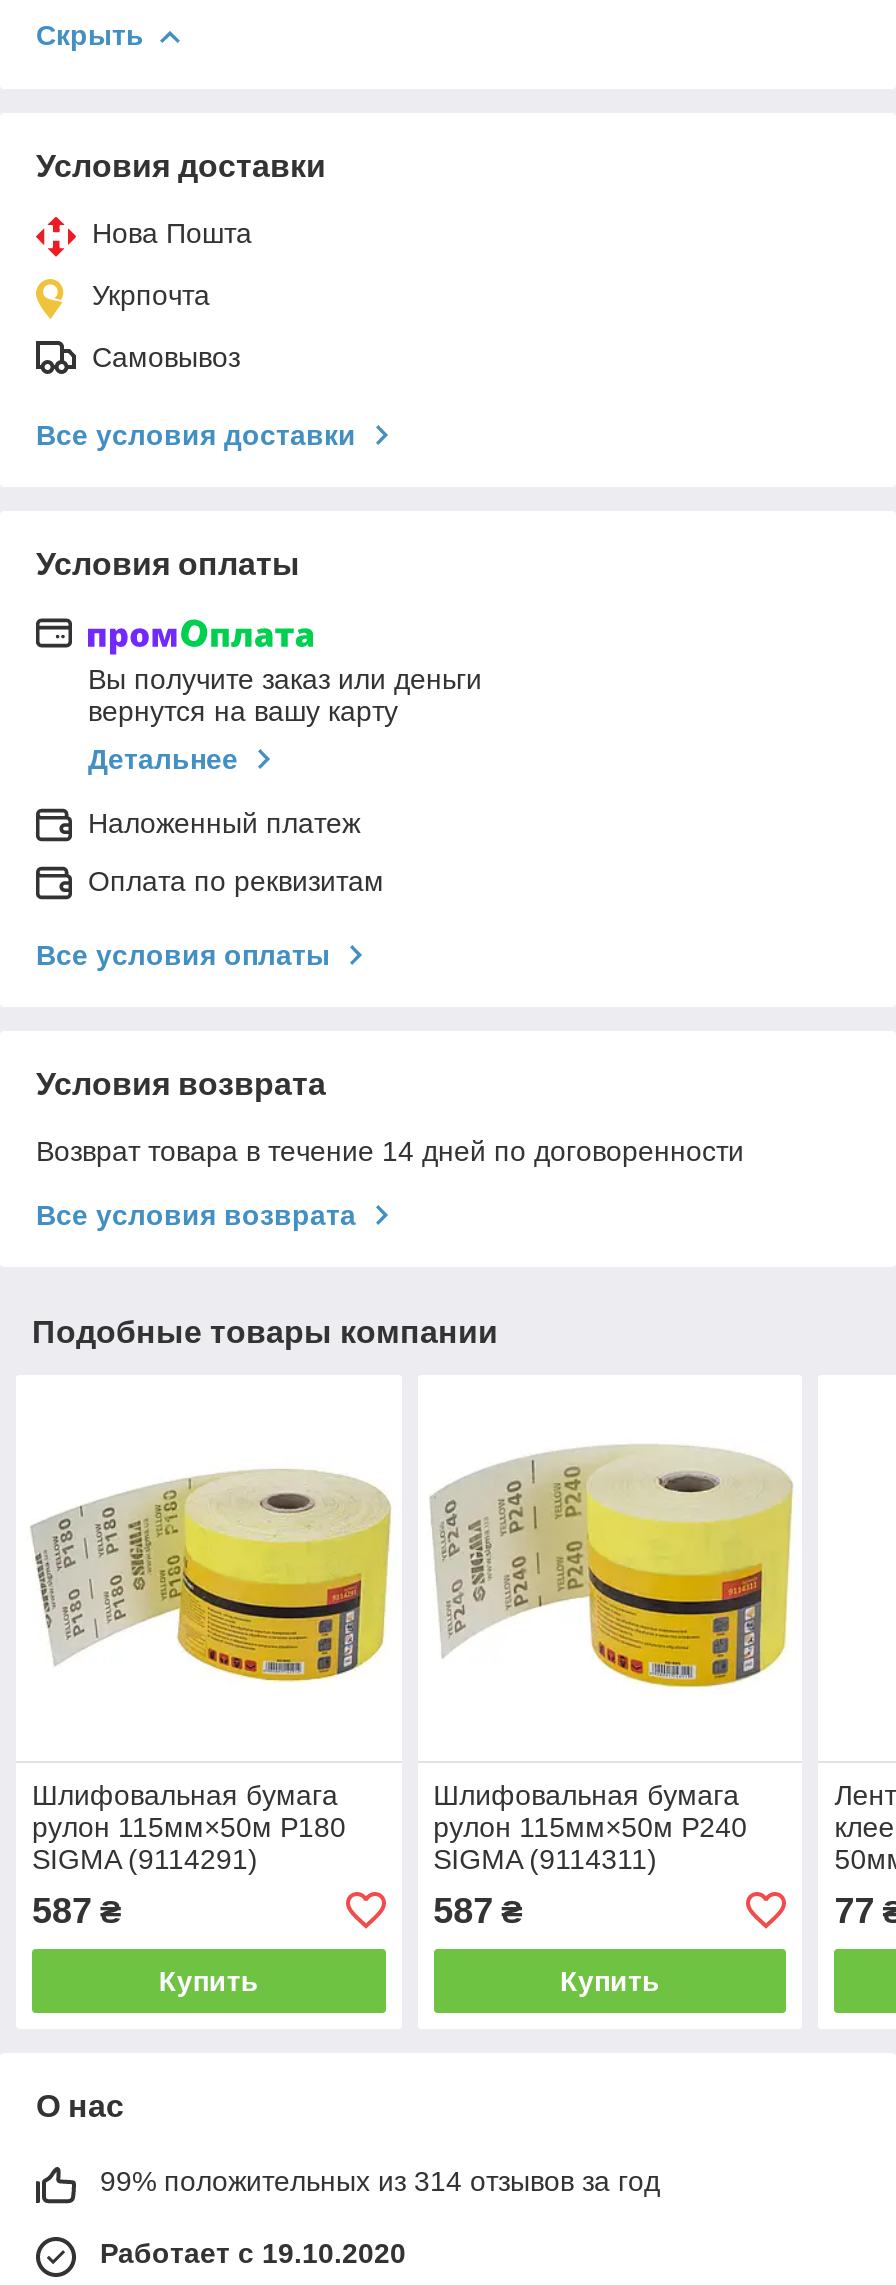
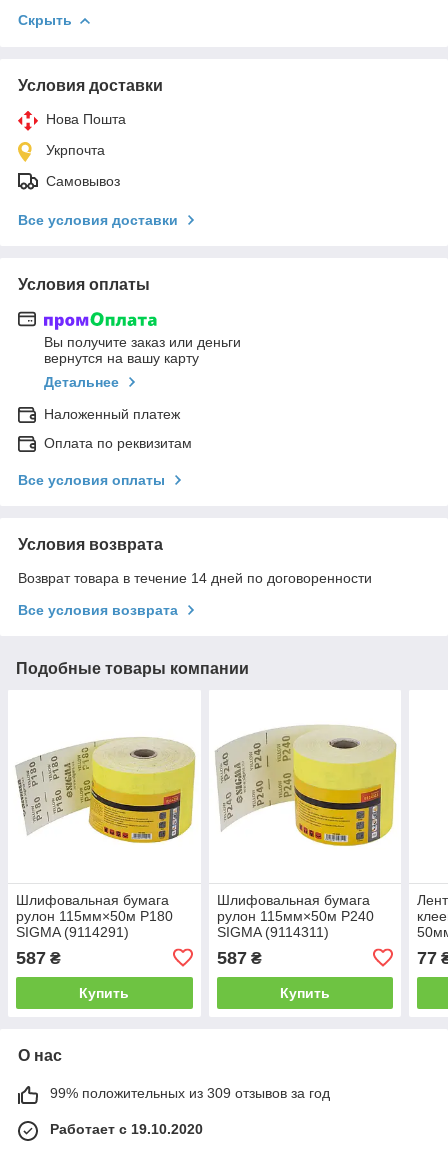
[100,2165,660,2197] 99% положительных из 314 отзывов за год -> [50,1085,330,1101] 99% положительных из 309 отзывов за год

